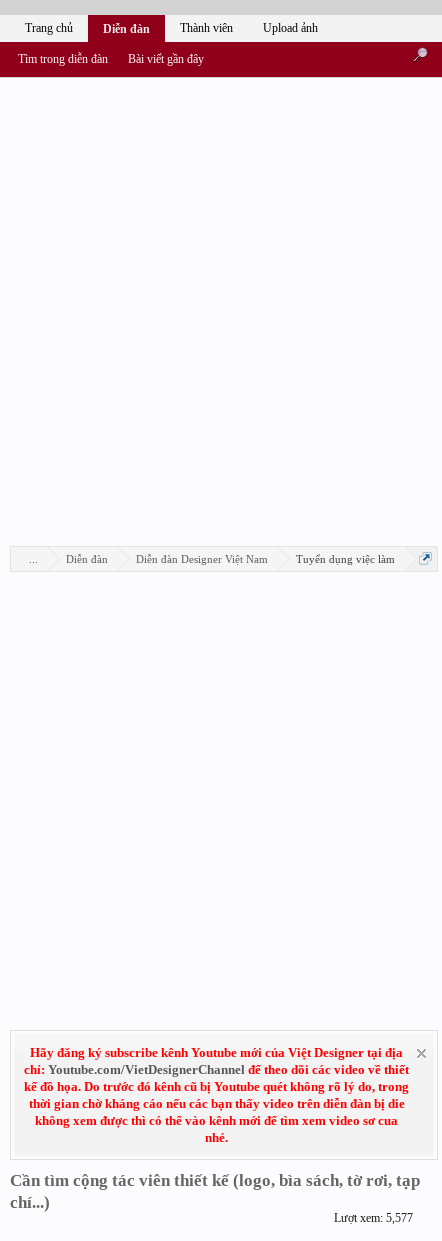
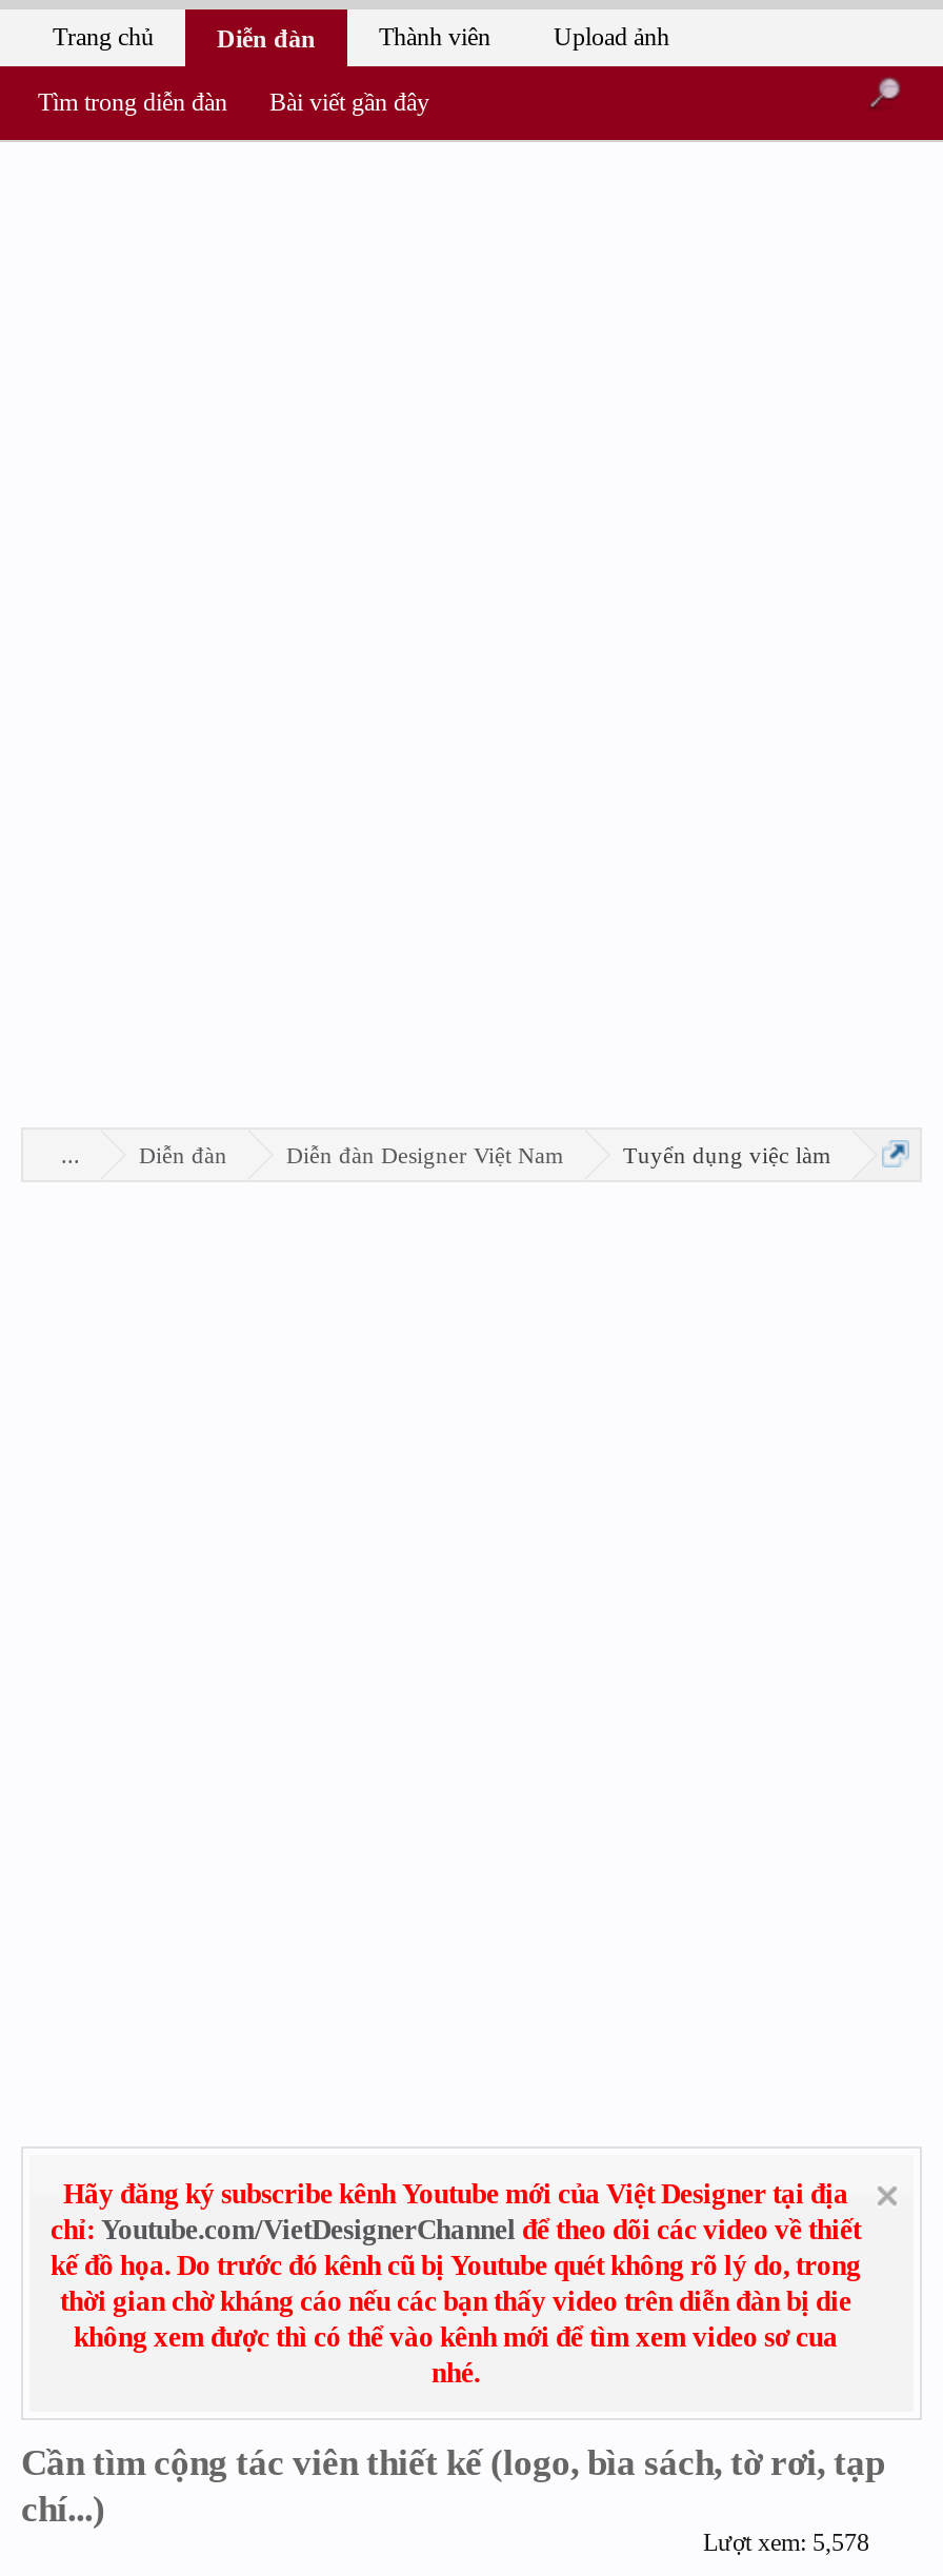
[334,1211,413,1225] Lượt xem: 5,577 -> [703,2528,869,2557] Lượt xem: 5,578

